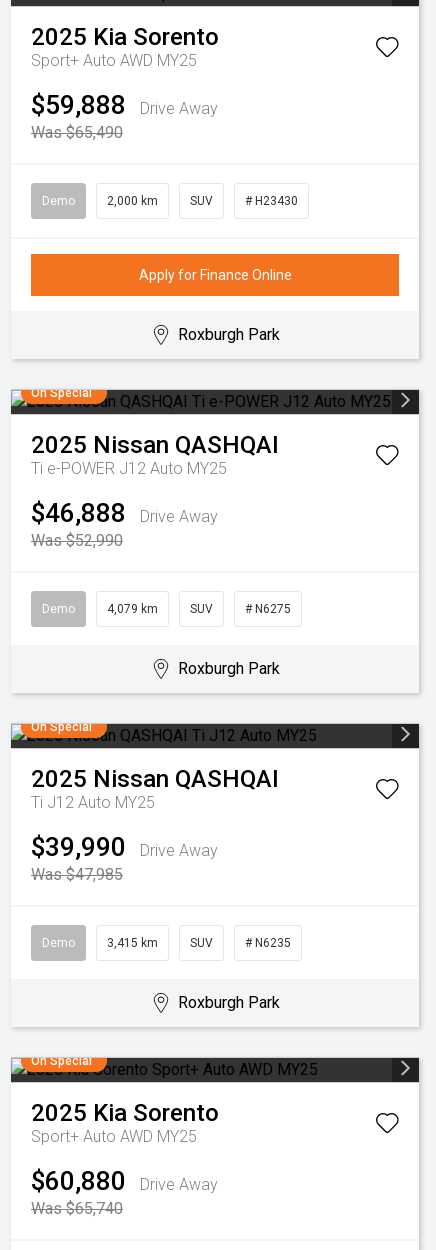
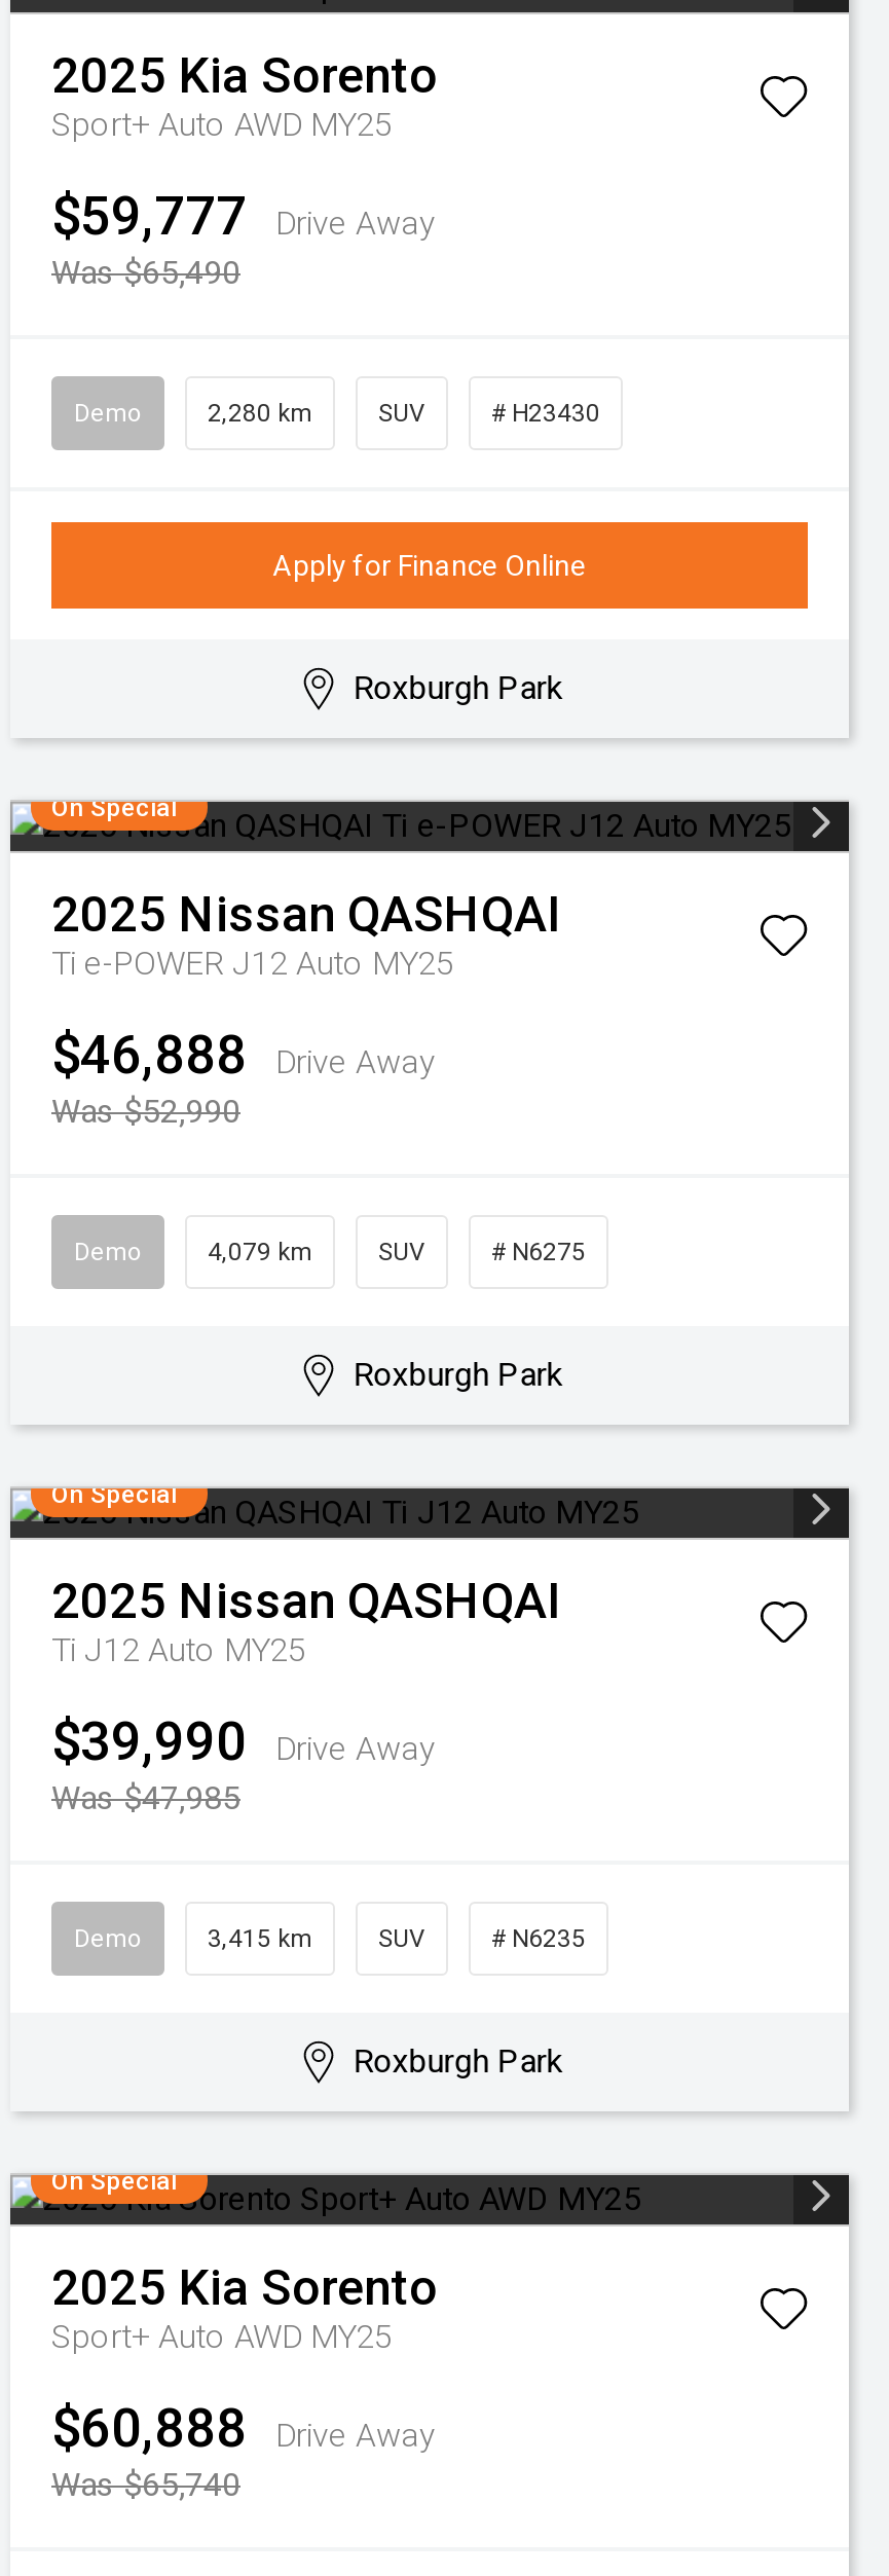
[31,90,218,120] $59,888 Drive Away -> [51,185,436,247] $59,777 Drive Away
[107,194,158,208] 2,000 km -> [208,399,312,428] 2,280 km
[31,1166,218,1196] $60,880 Drive Away -> [51,2397,436,2459] $60,888 Drive Away

